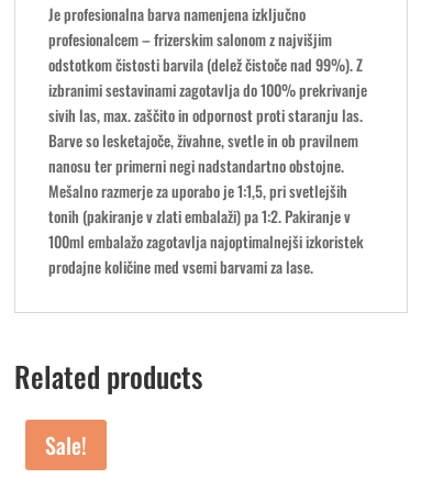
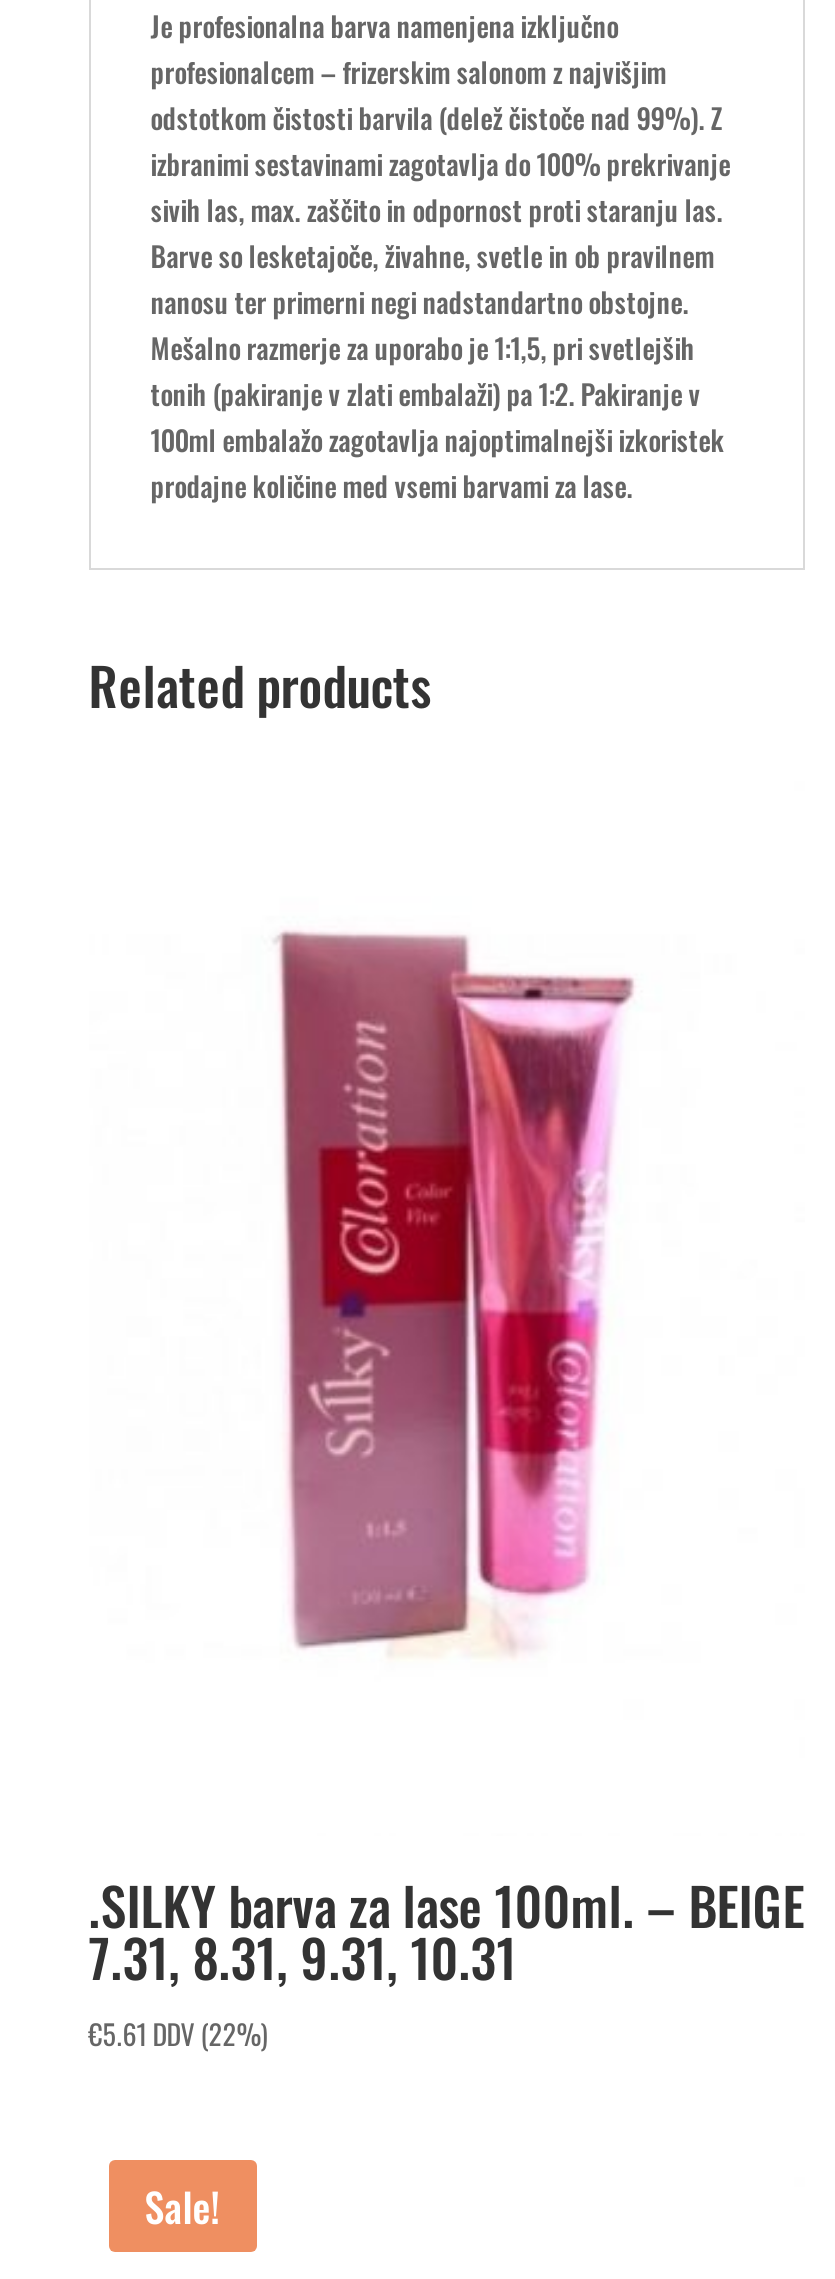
none -> [89,1867,805,2055] .SILKY barva za lase 100ml. – BEIGE | 7.31, 8.31, 9.31, 10.31 | €5.61 DDV (22%)
none -> [277,930,635,1650] [image]

